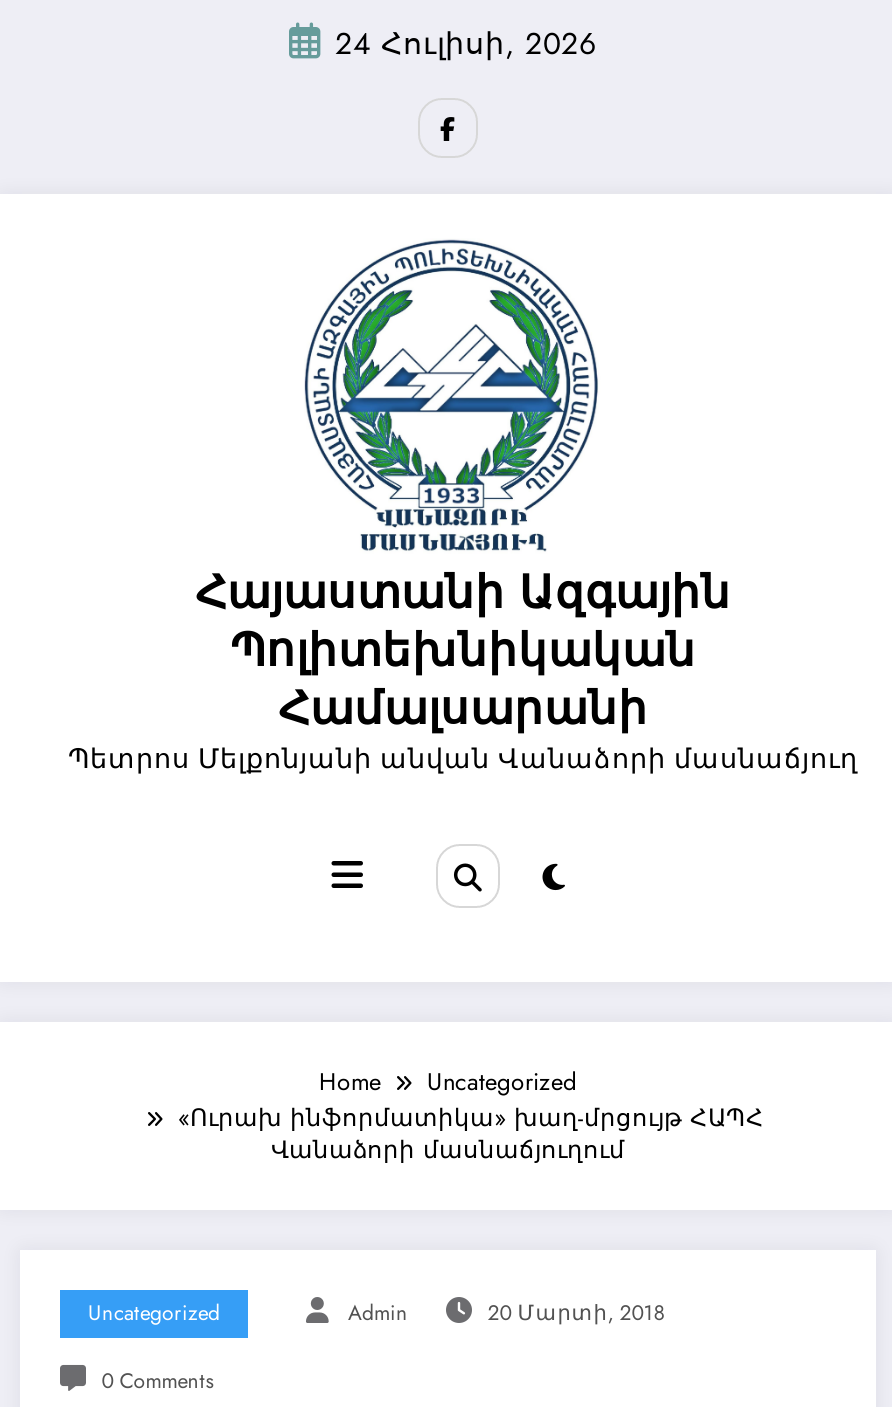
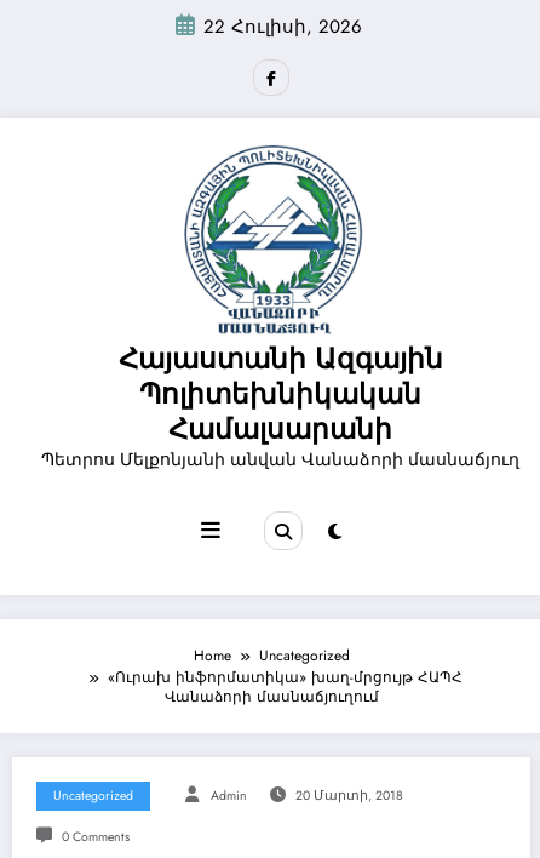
[335,22,597,66] 24 Հուլիսի, 2026 -> [203,13,361,40] 22 Հուլիսի, 2026

